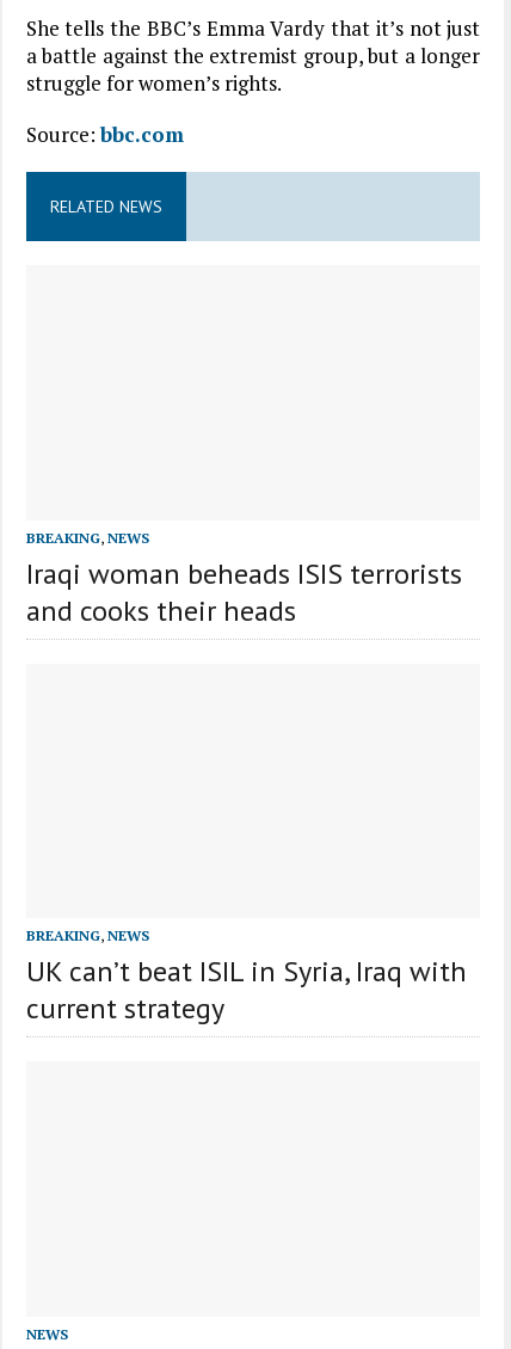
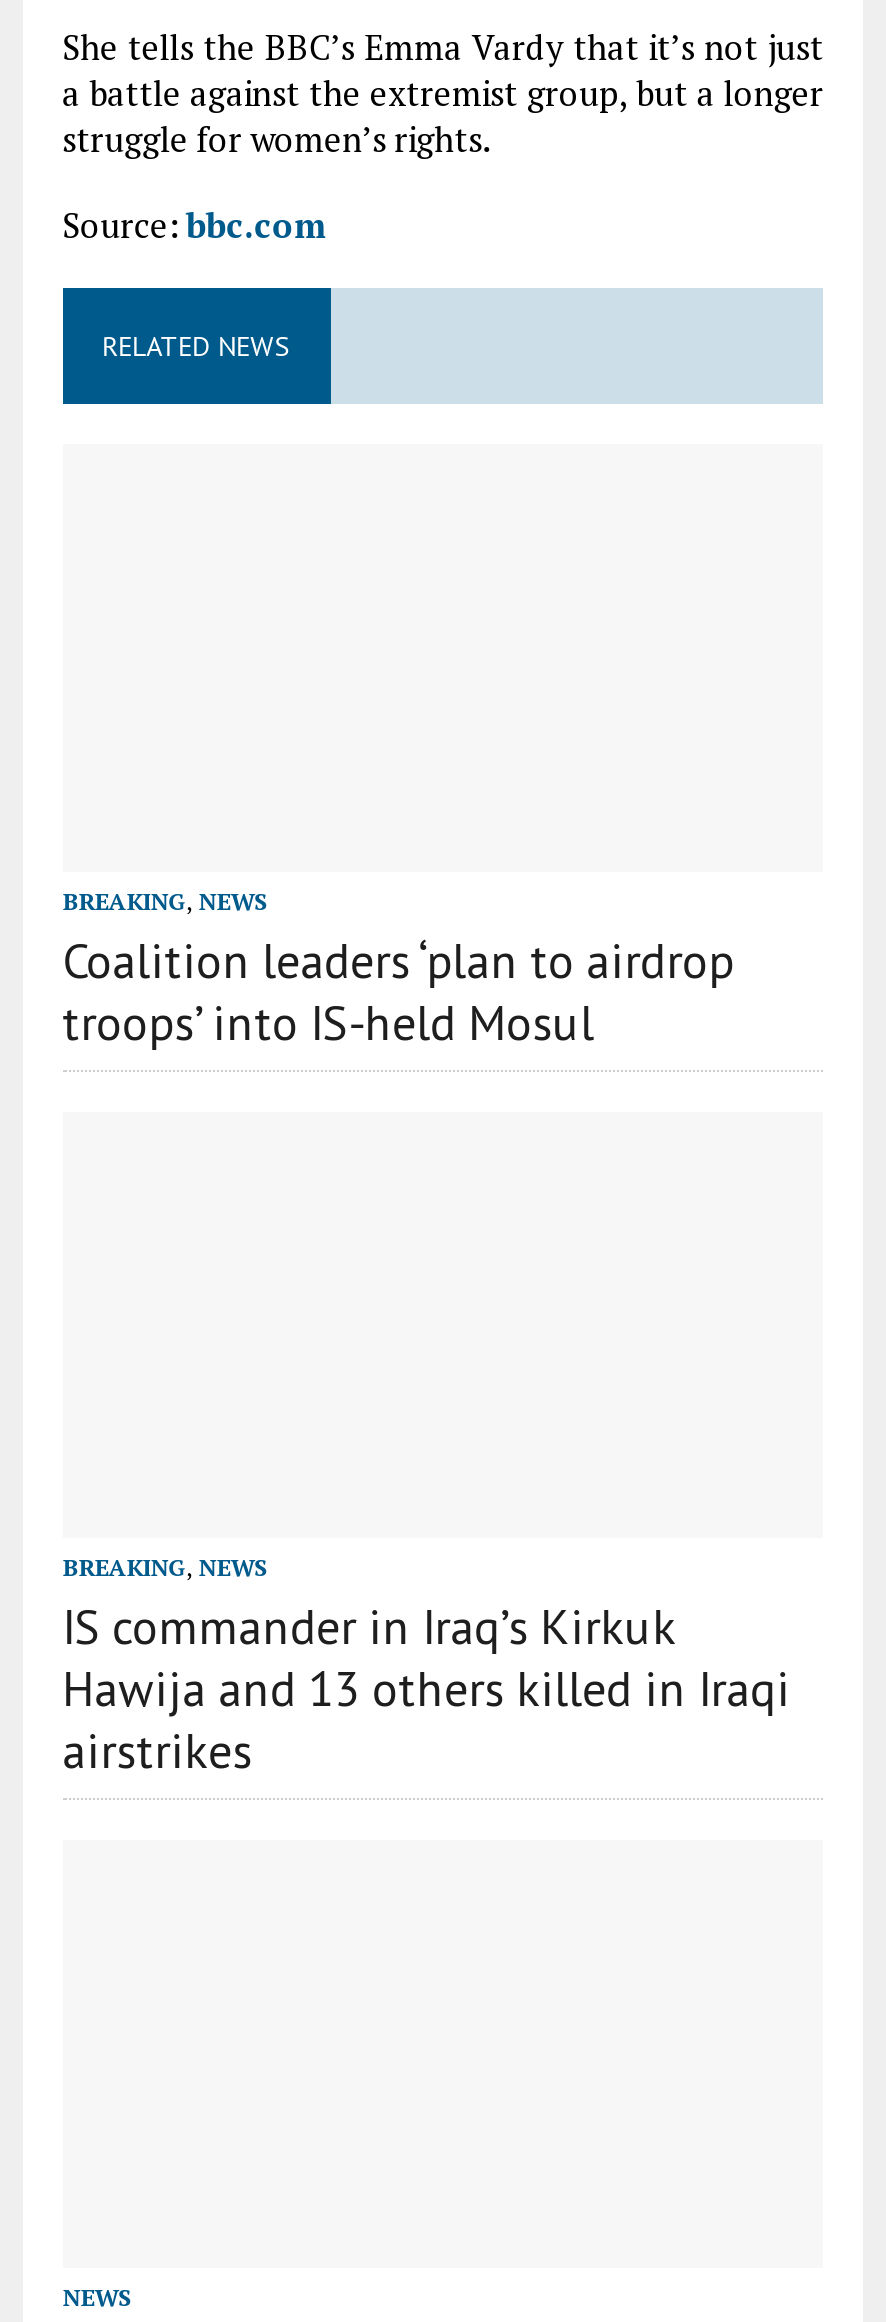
[26,555,462,629] Iraqi woman beheads ISIS terrorists | and cooks their heads -> [62,929,734,1053] Coalition leaders ‘plan to airdrop | troops’ into IS-held Mosul
[26,953,466,1027] UK can’t beat ISIL in Syria, Iraq with | current strategy -> [62,1597,790,1783] IS commander in Iraq’s Kirkuk | Hawija and 13 others killed in Iraqi | airstrikes

